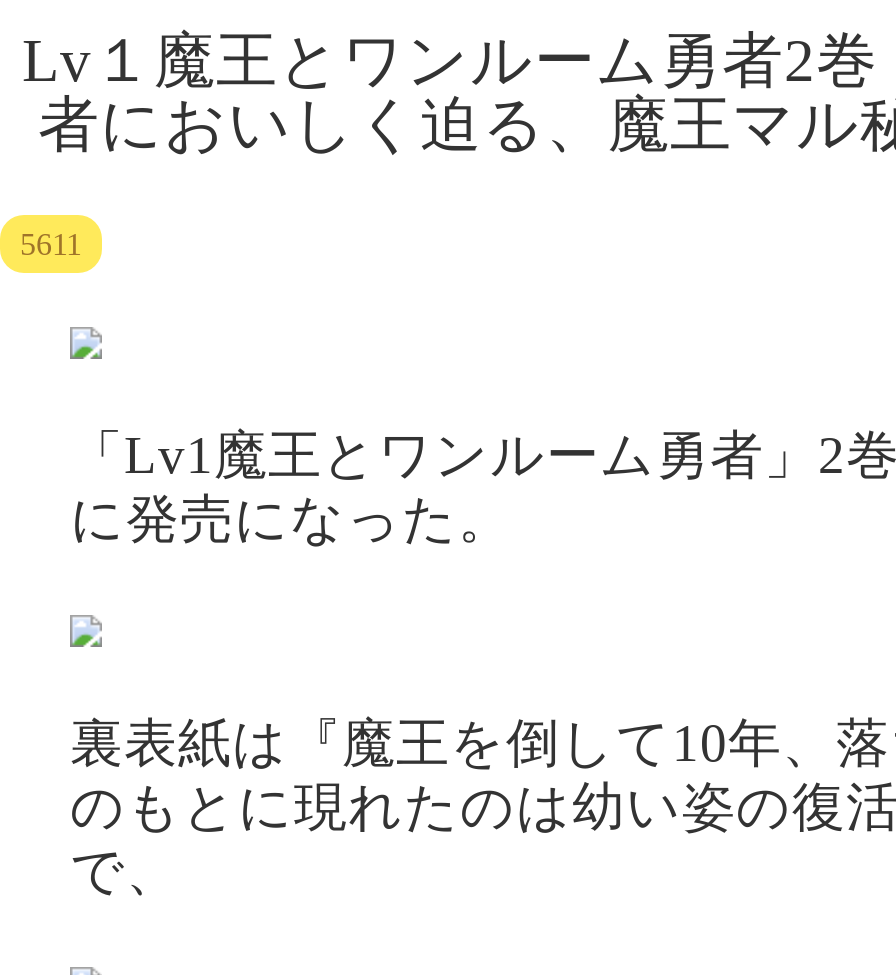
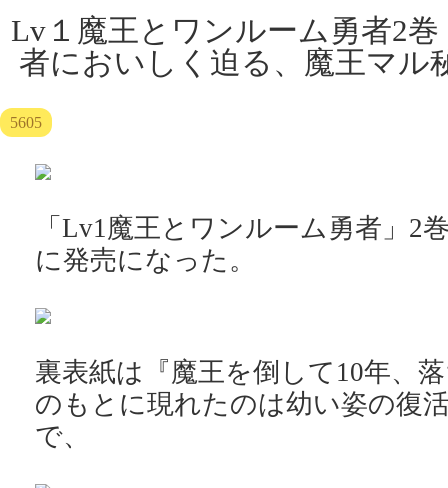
[20,227,82,261] 5611 -> [10,114,42,131] 5605

